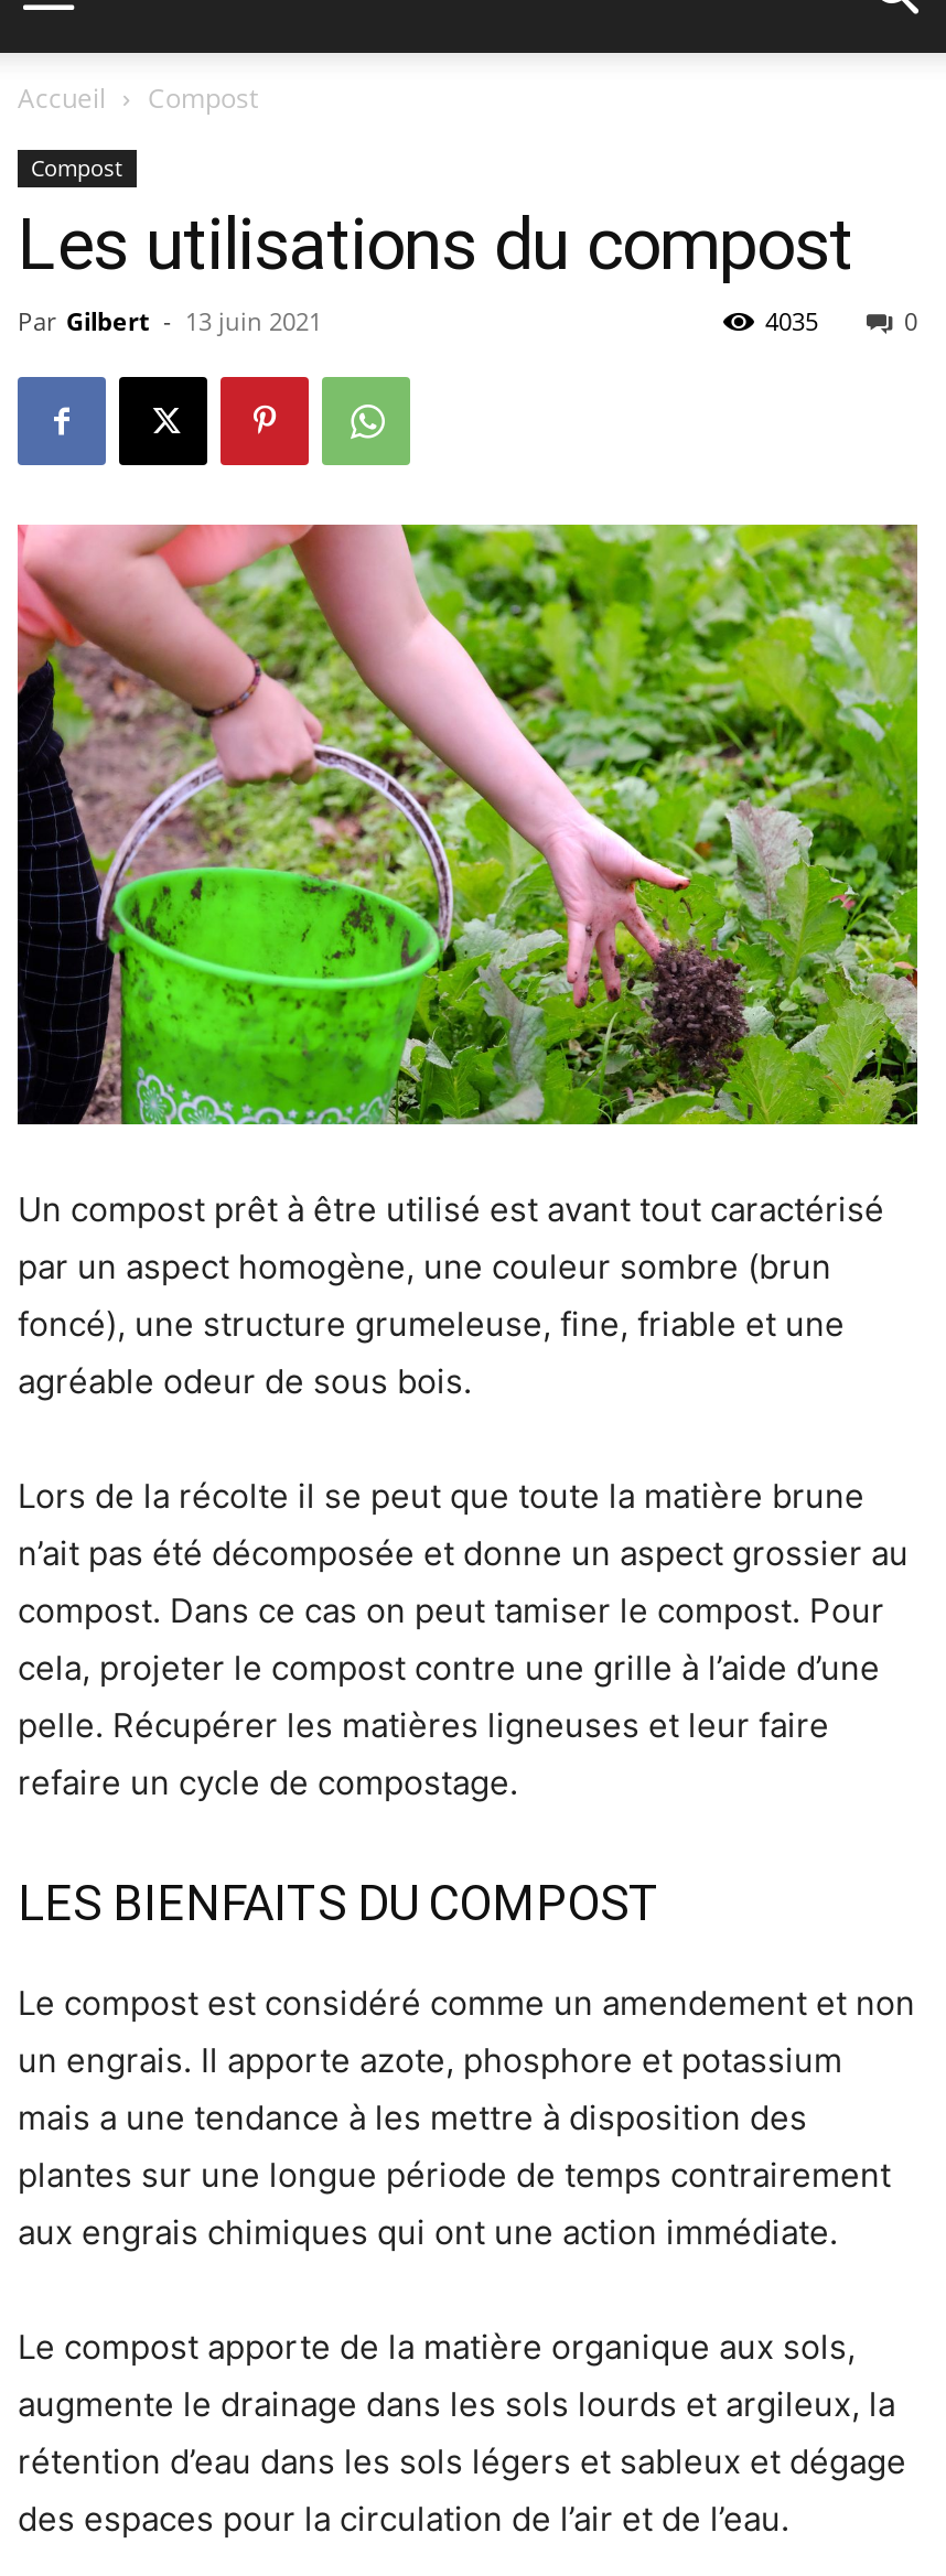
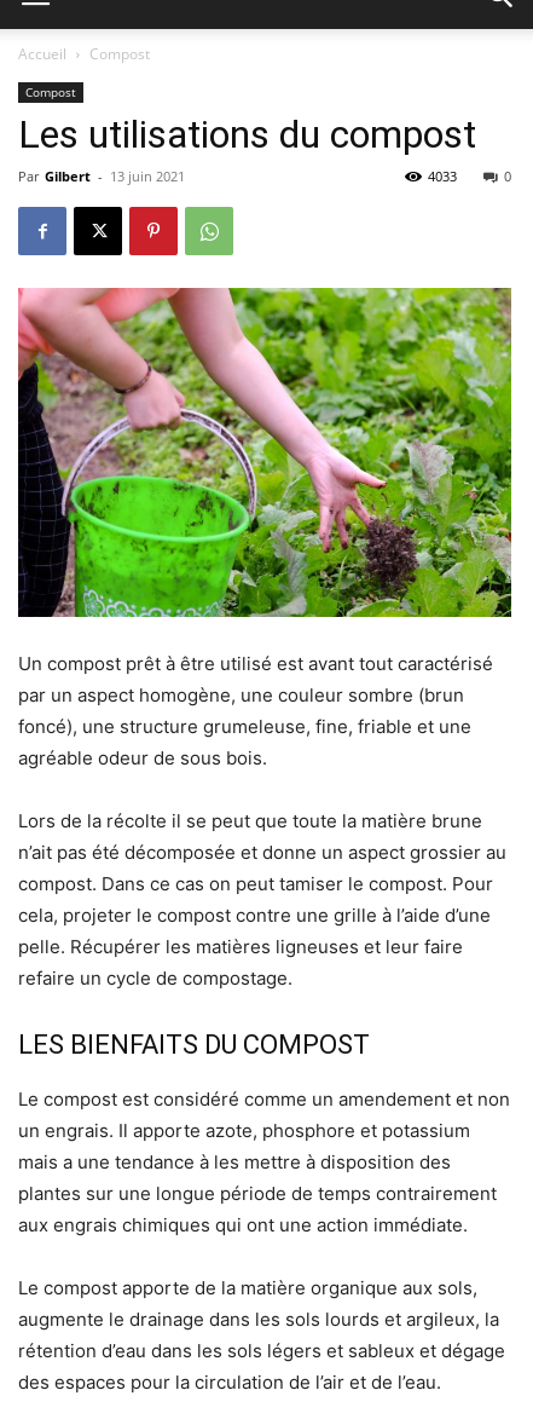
[765,304,818,337] 4035 -> [428,167,457,185] 4033

